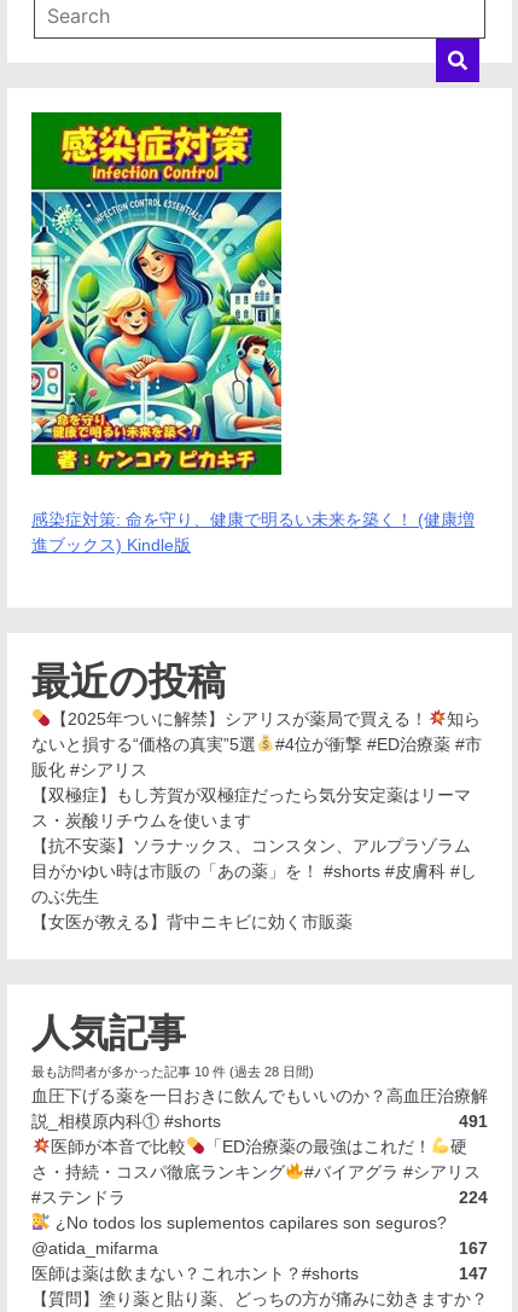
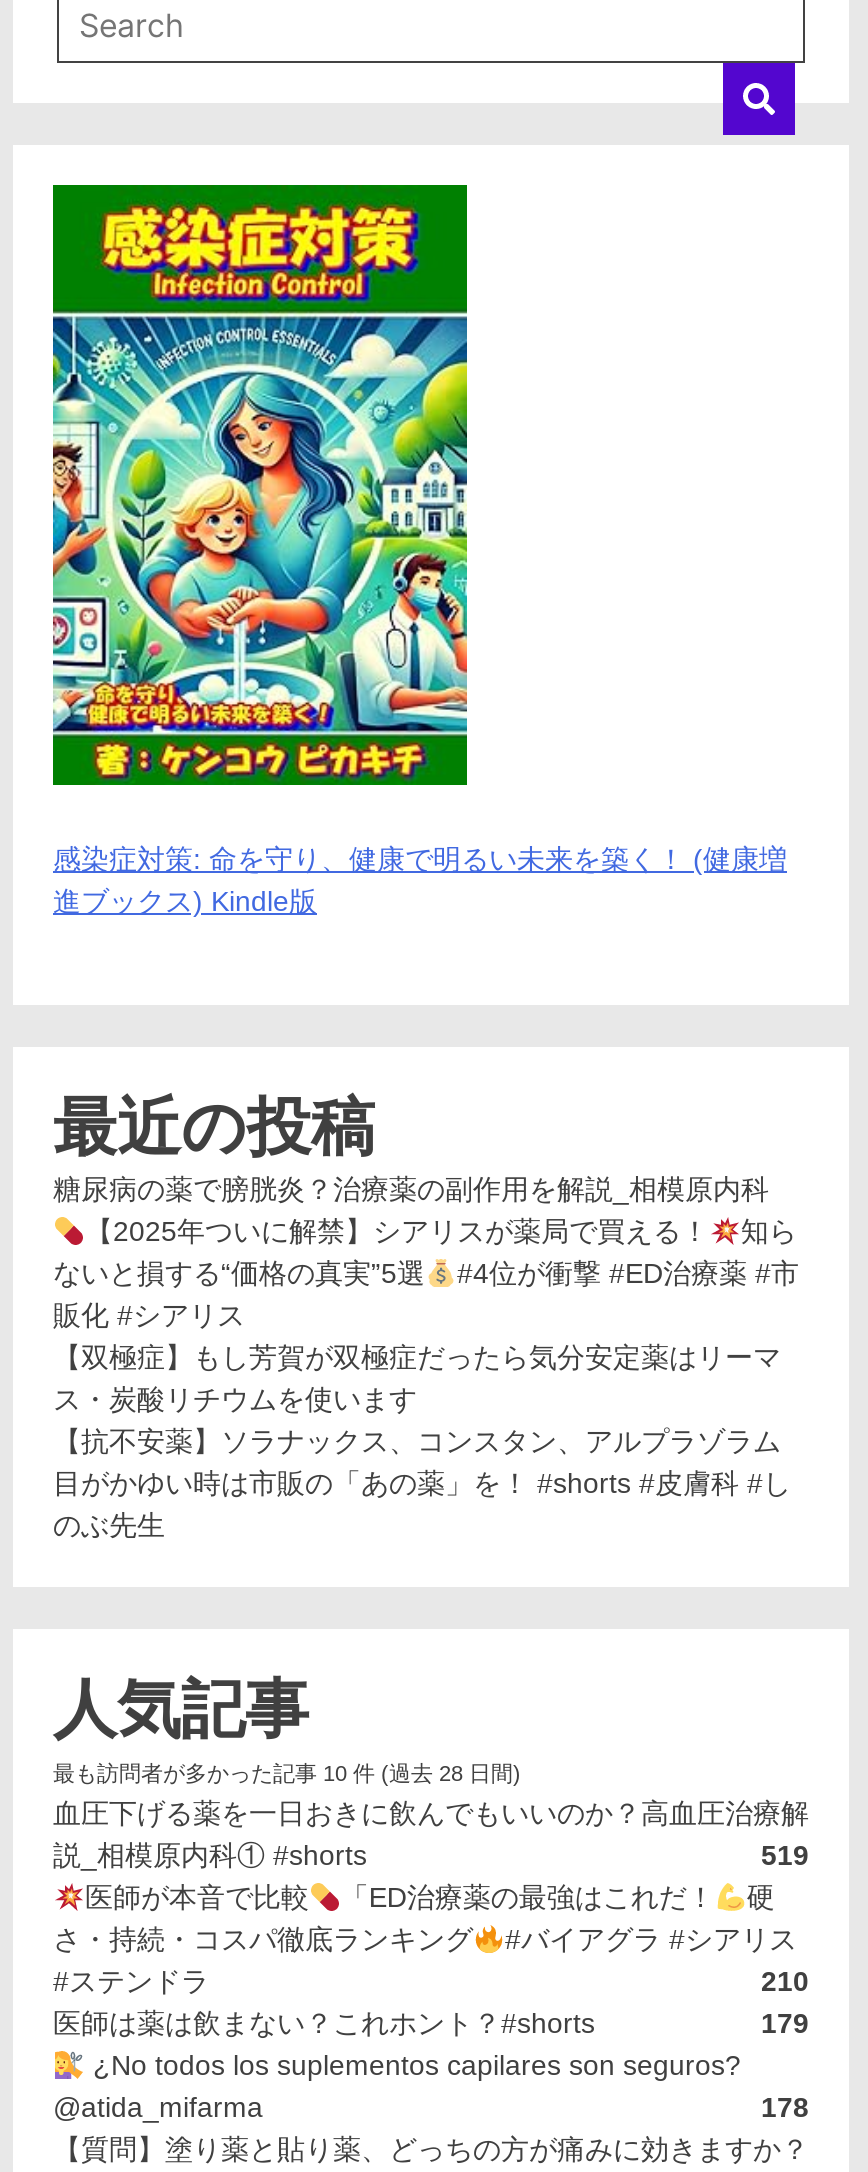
none -> [53,1174,769,1206] 糖尿病の薬で膀胱炎？治療薬の副作用を解説_相模原内科
moved [31,709,482,906] -> [53,1216,799,1542]: 【2025年ついに解禁】シアリスが薬局で買える！ | 知ら | ないと損する“価格の真実”5選 | ... | 目がかゆい時は市販の「あの薬」を！ #shorts #皮膚科 #し | のぶ先生
[31,912,353,931] 【女医が教える】背中ニキビに効く市販薬 -> none
[459,1111,488,1131] 491 -> [761,1840,809,1872] 519
[459,1187,488,1207] 224 -> [761,1966,809,2040] 210 | 179
moved [31,1213,447,1257] -> [53,2050,741,2124]: ¿No todos los suplementos capilares son seguros? | @atida_mifarma
[459,1238,488,1283] 167 | 147 -> [761,2092,809,2124] 178
moved [31,1263,359,1283] -> [53,2008,595,2040]: 医師は薬は飲まない？これホント？#shorts

